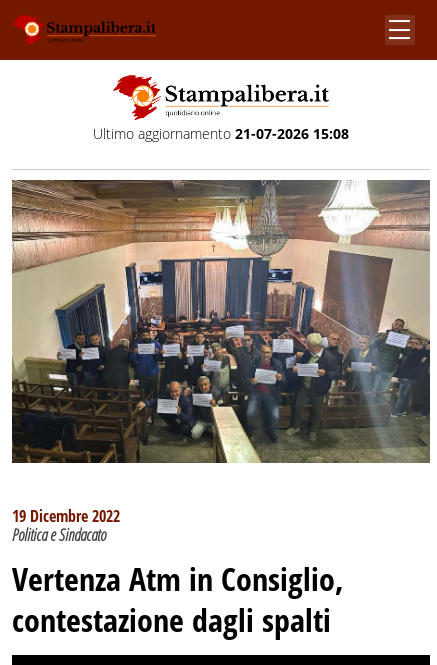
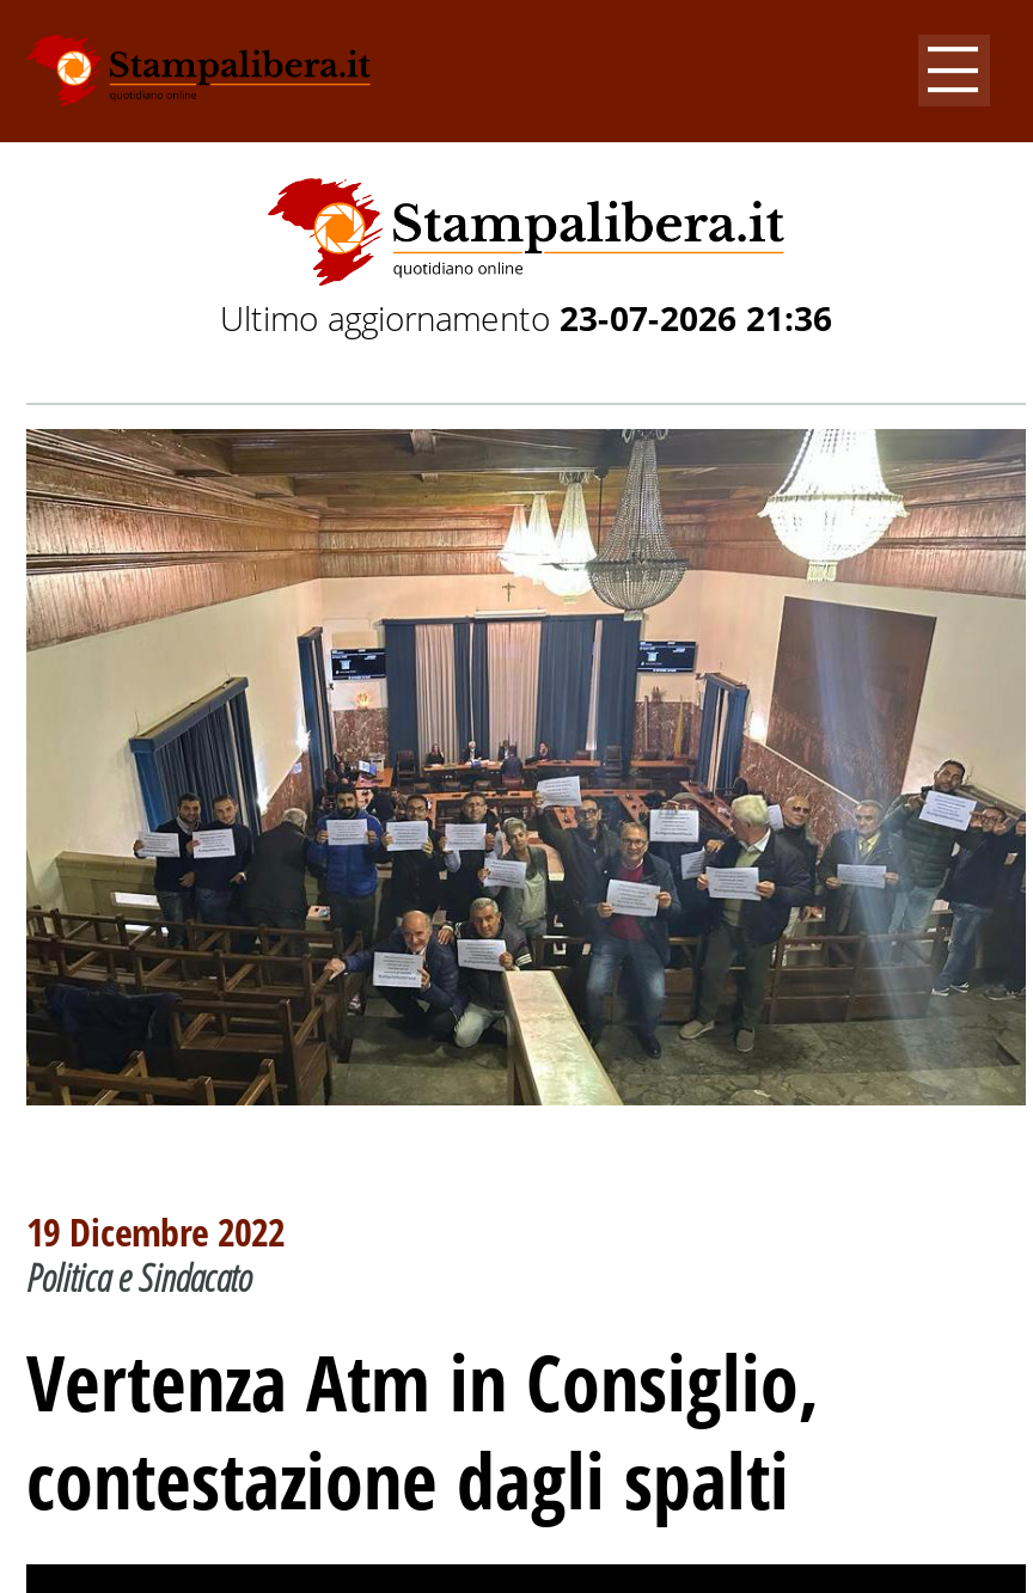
[93,124,349,143] Ultimo aggiornamento 21-07-2026 15:08 -> [220,295,832,341] Ultimo aggiornamento 23-07-2026 21:36

